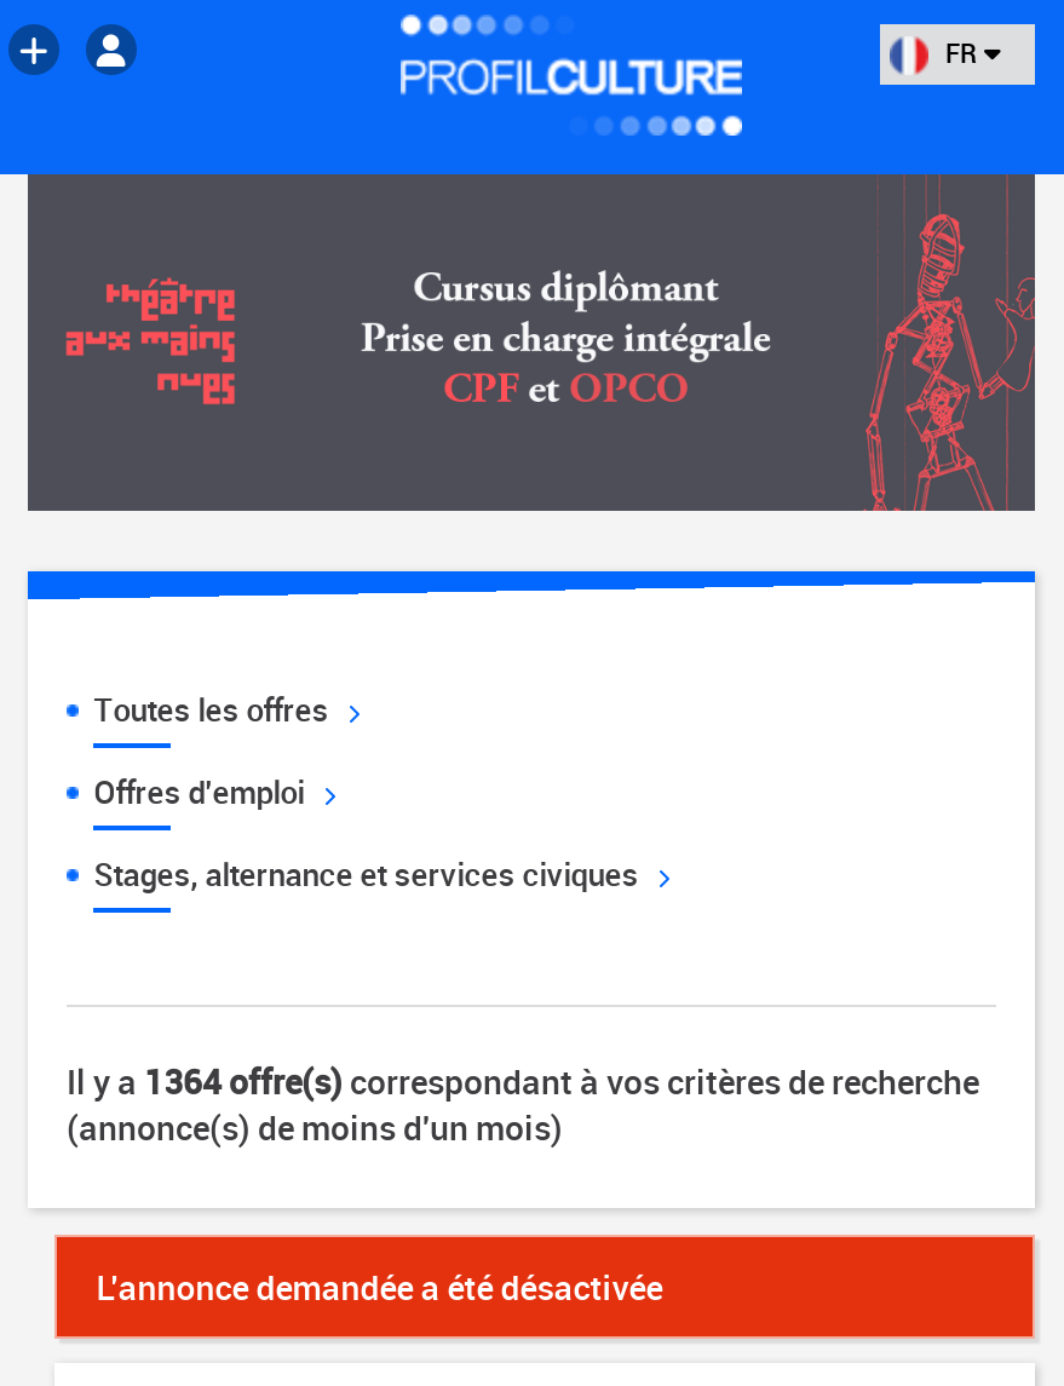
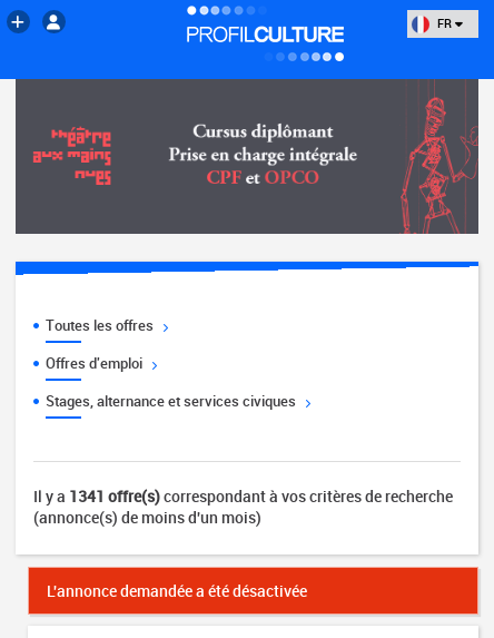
[67,1057,979,1103] Il y a 1364 offre(s) correspondant à vos critères de recherche -> [33,485,453,506] Il y a 1341 offre(s) correspondant à vos critères de recherche

